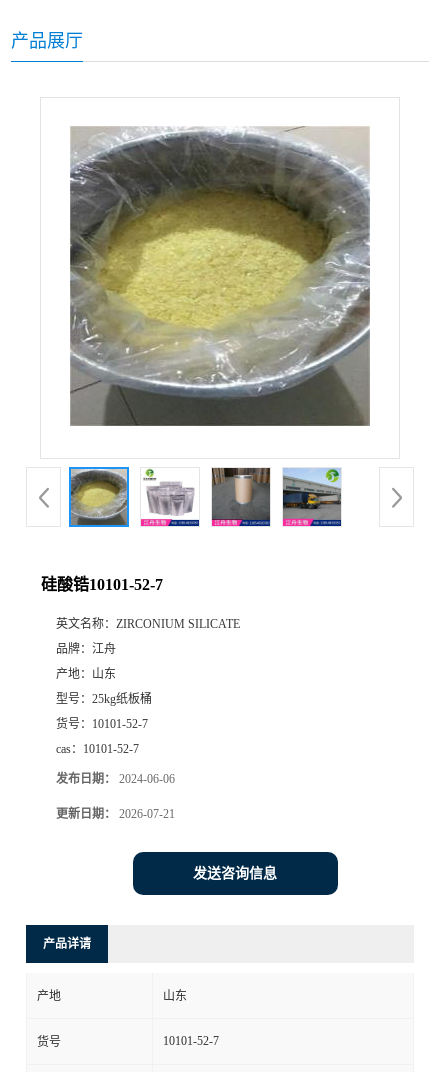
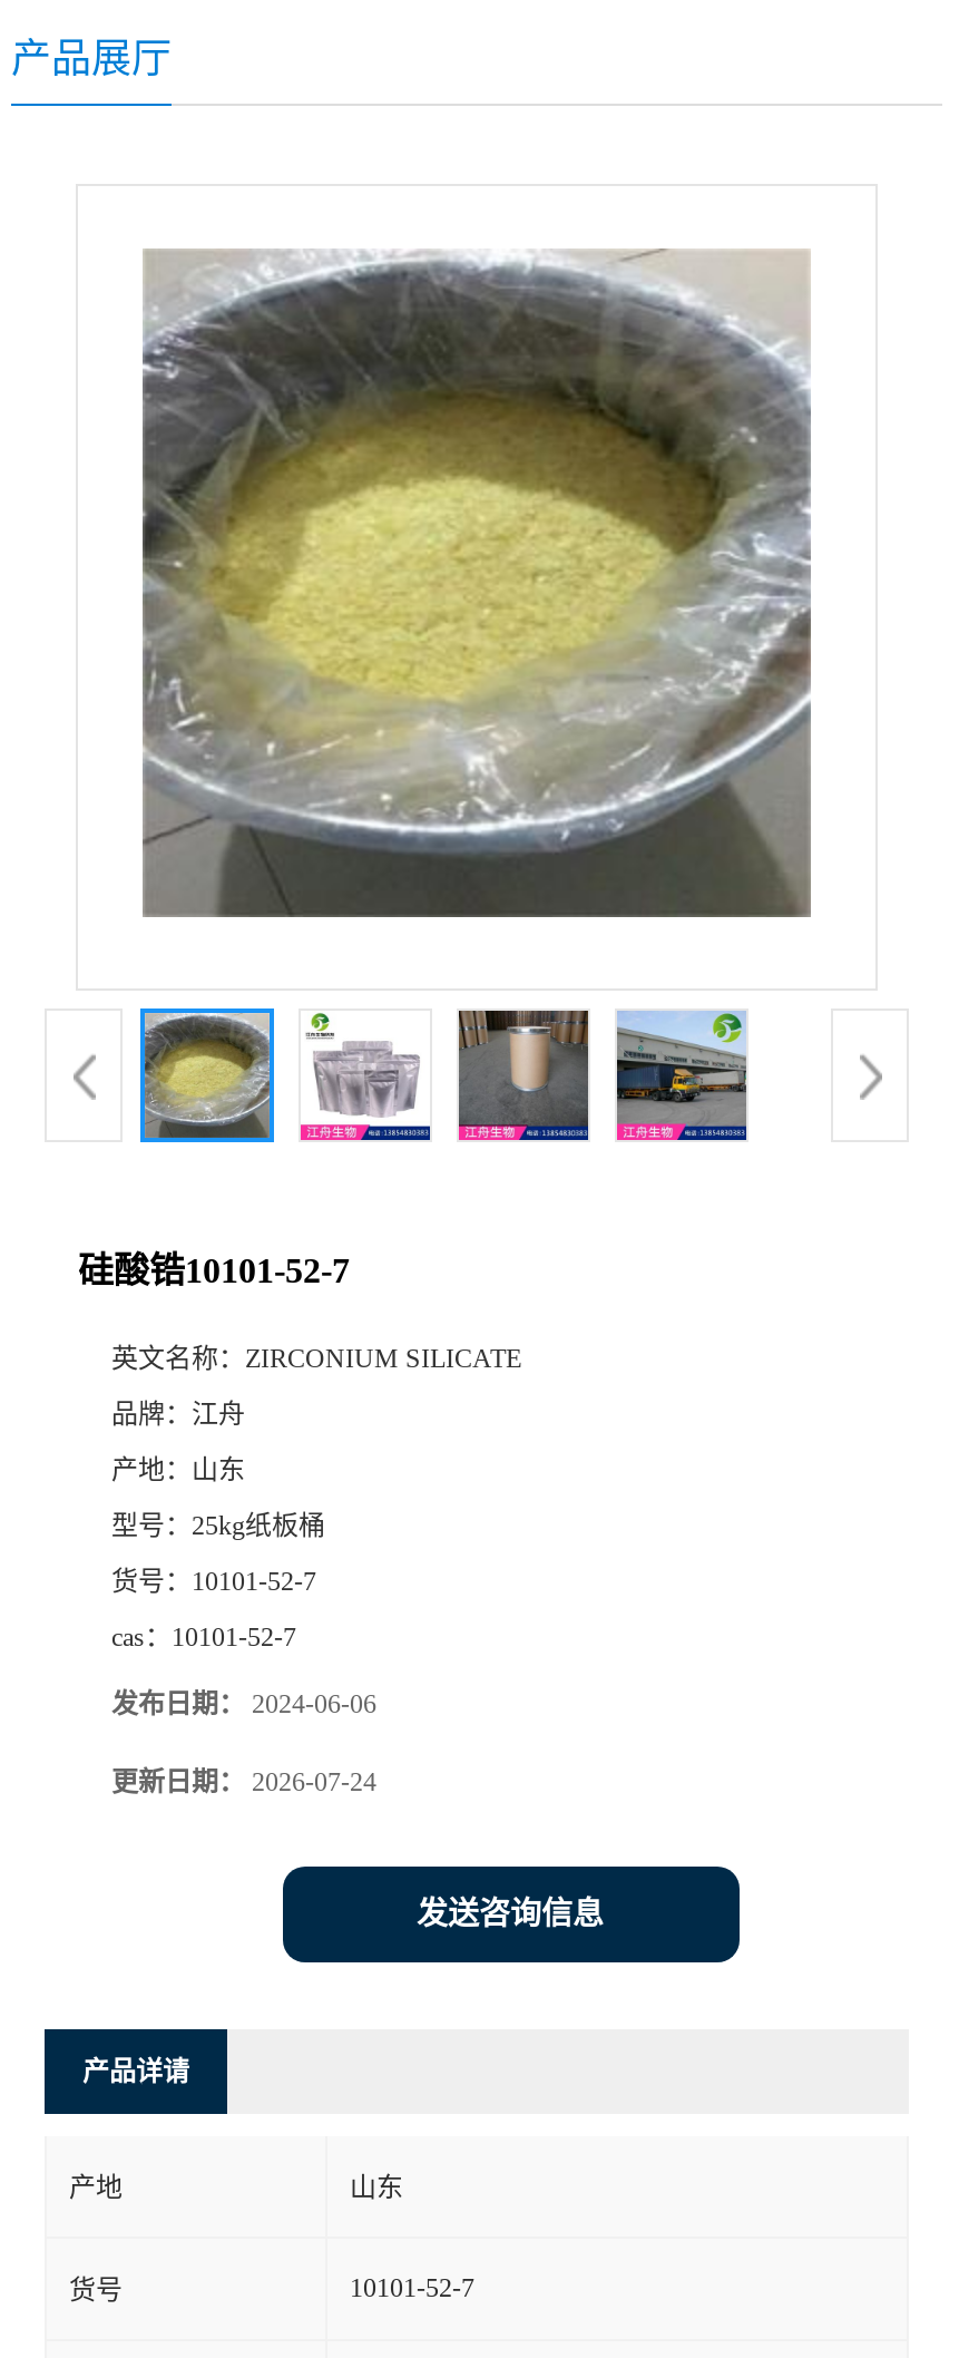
[56,807,175,821] 更新日期：2026-07-21 -> [111,1766,376,1797] 更新日期：2026-07-24

